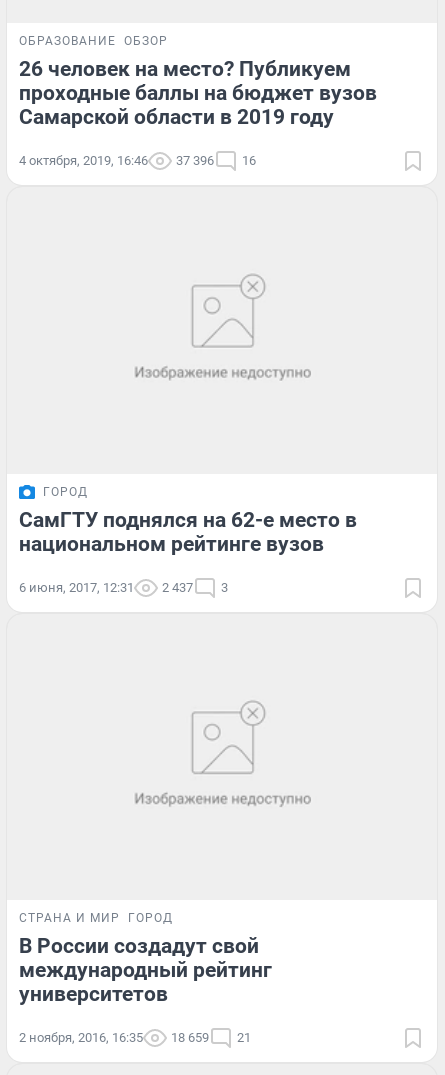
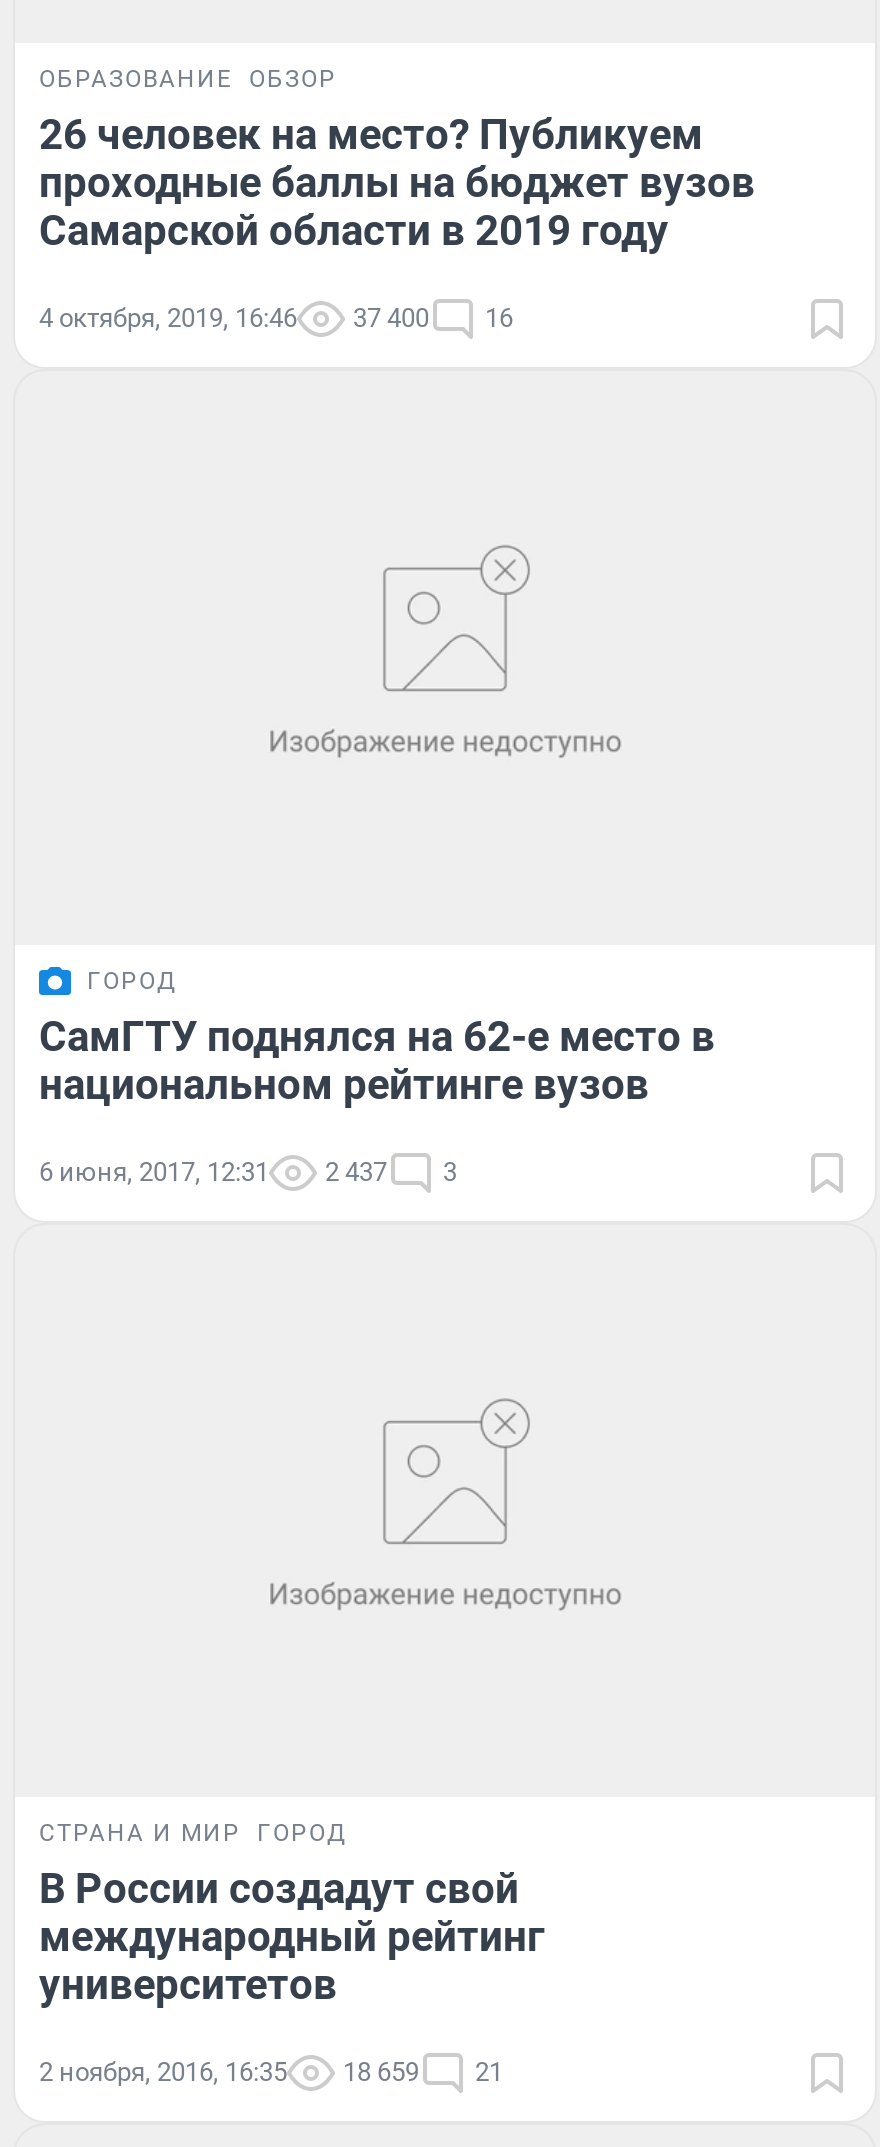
[19,153,256,168] 4 октября, 2019, 16:46 37 396 16 -> [39,303,513,333] 4 октября, 2019, 16:46 37 400 16

